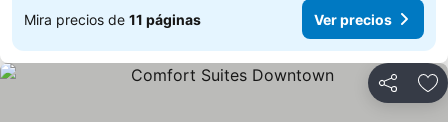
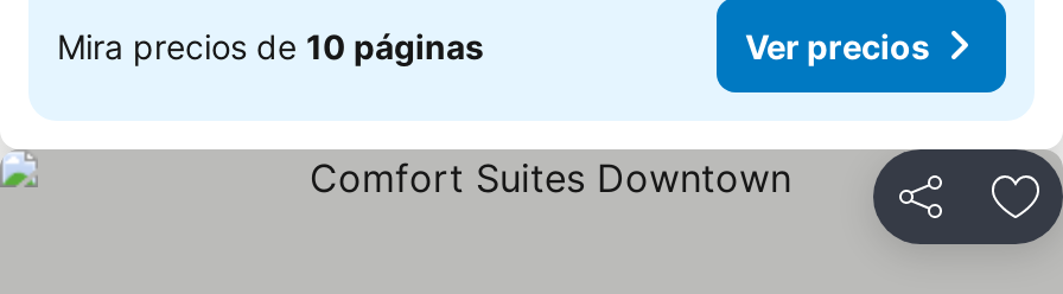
[24,10,201,27] Mira precios de 11 páginas -> [57,25,484,65] Mira precios de 10 páginas

